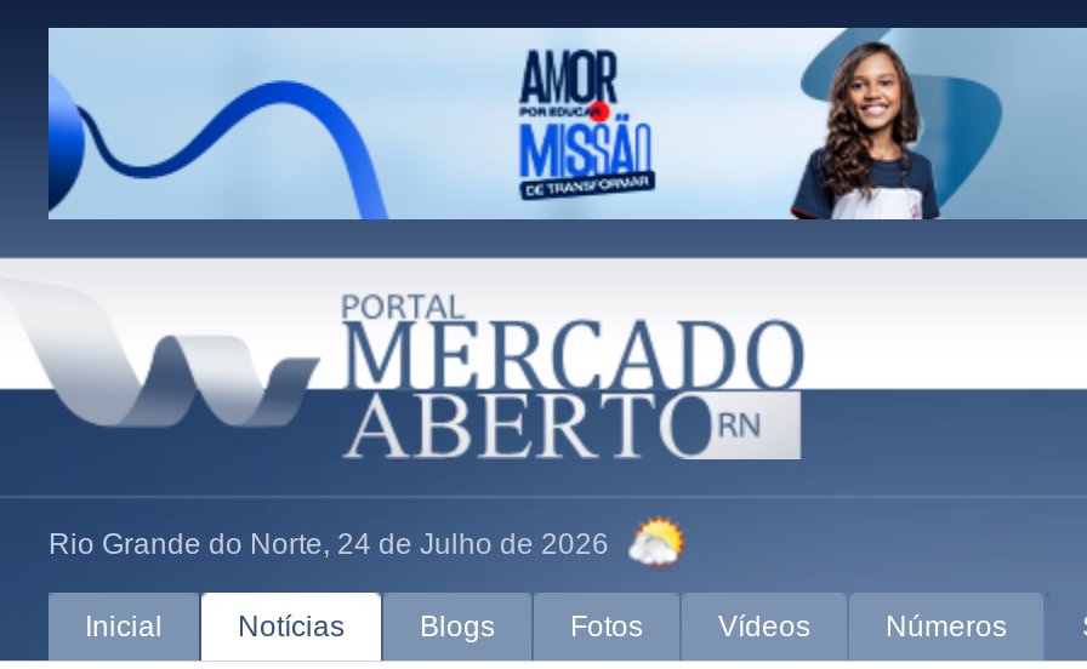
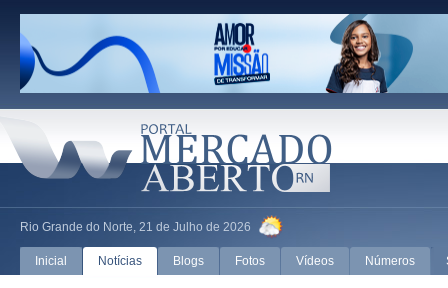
[49,527,609,561] Rio Grande do Norte, 24 de Julho de 2026 -> [20,220,251,234] Rio Grande do Norte, 21 de Julho de 2026

